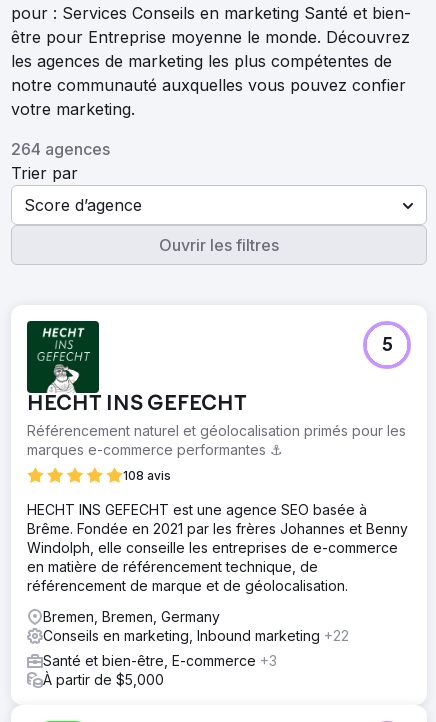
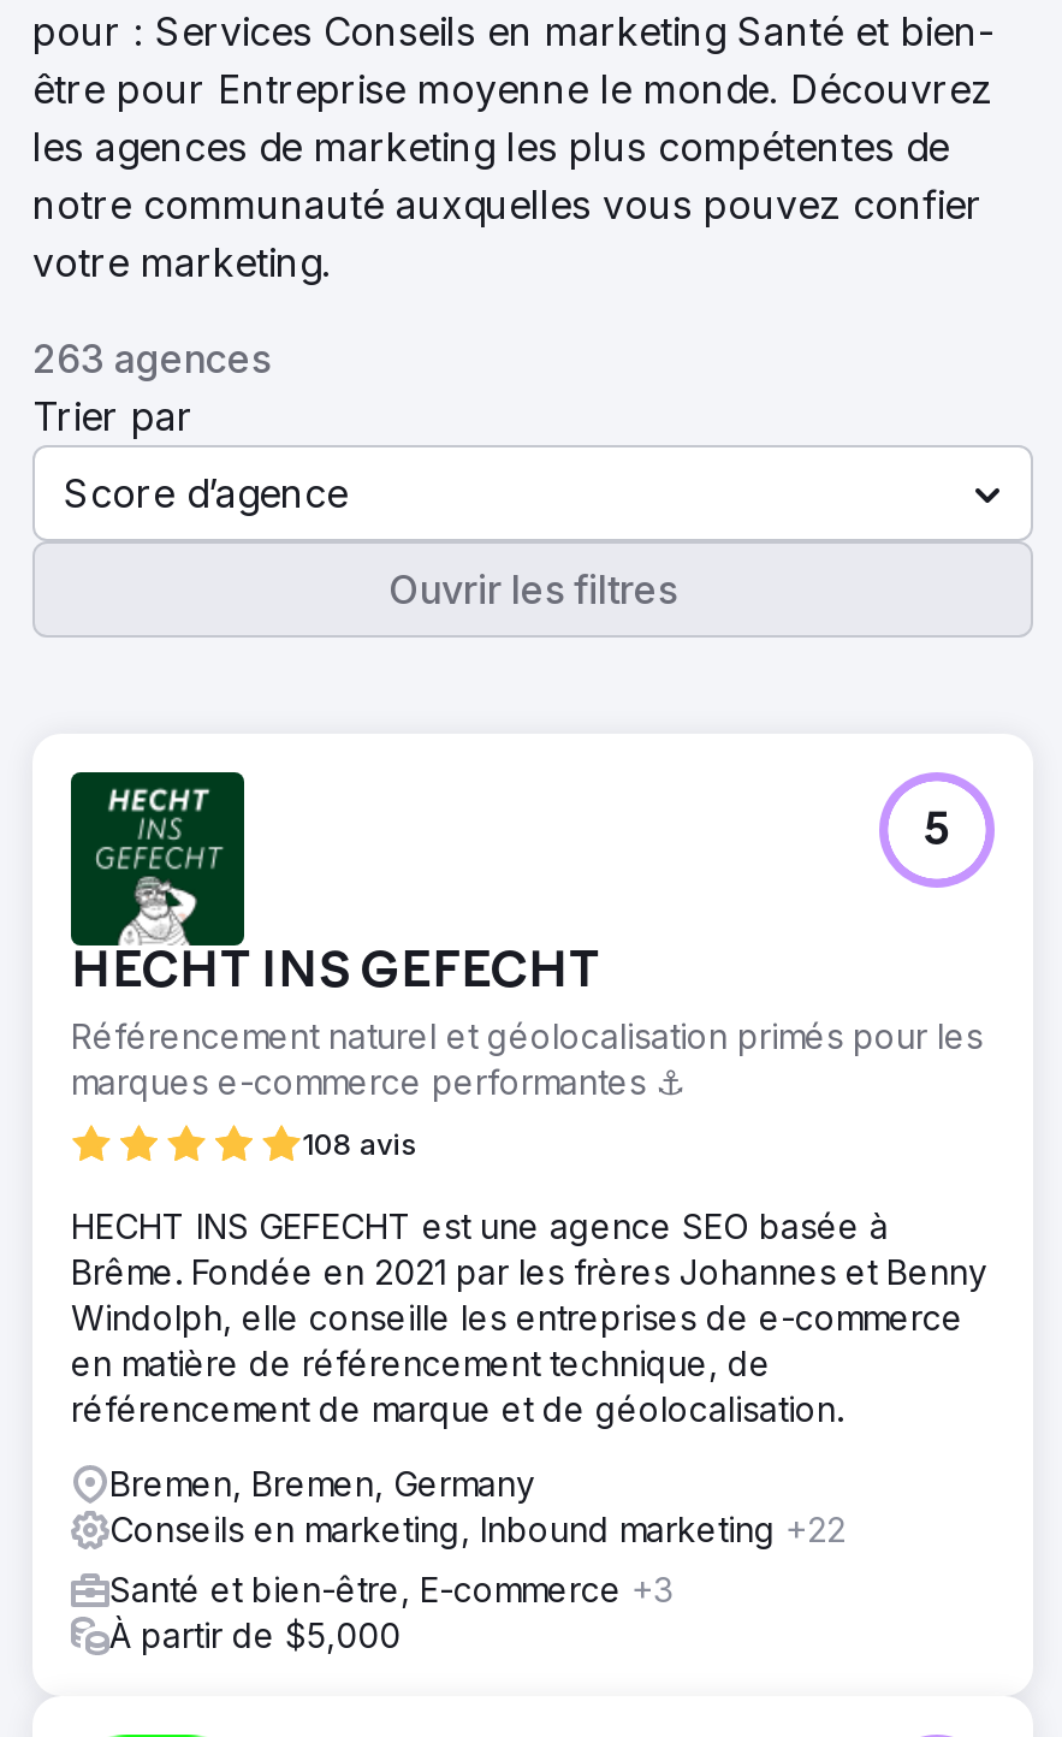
[11,139,110,159] 264 agences -> [32,334,271,383] 263 agences

